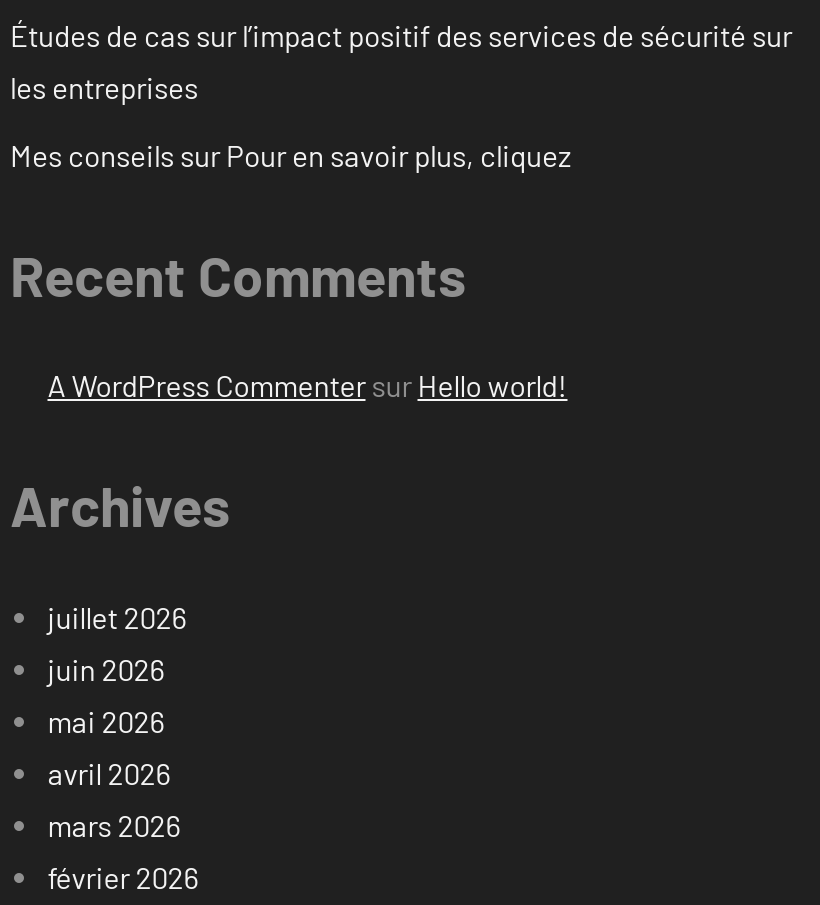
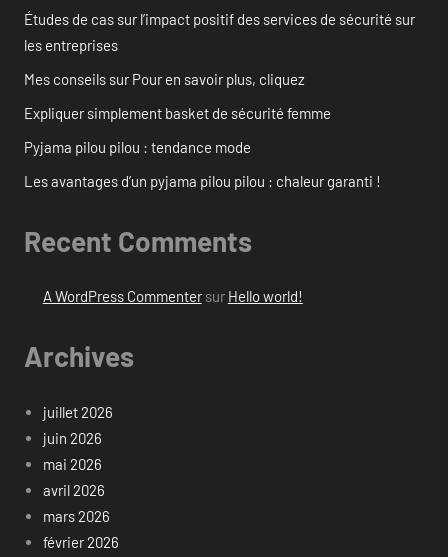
none -> [24,104,381,190] Expliquer simplement basket de sécurité femme | Pyjama pilou pilou : tendance mode | Les avantages d’un pyjama pilou pilou : chaleur garanti !

